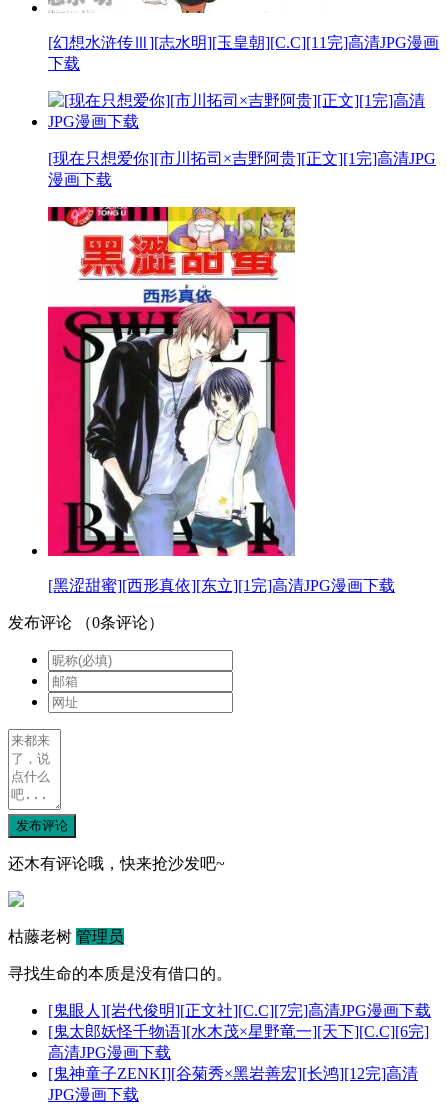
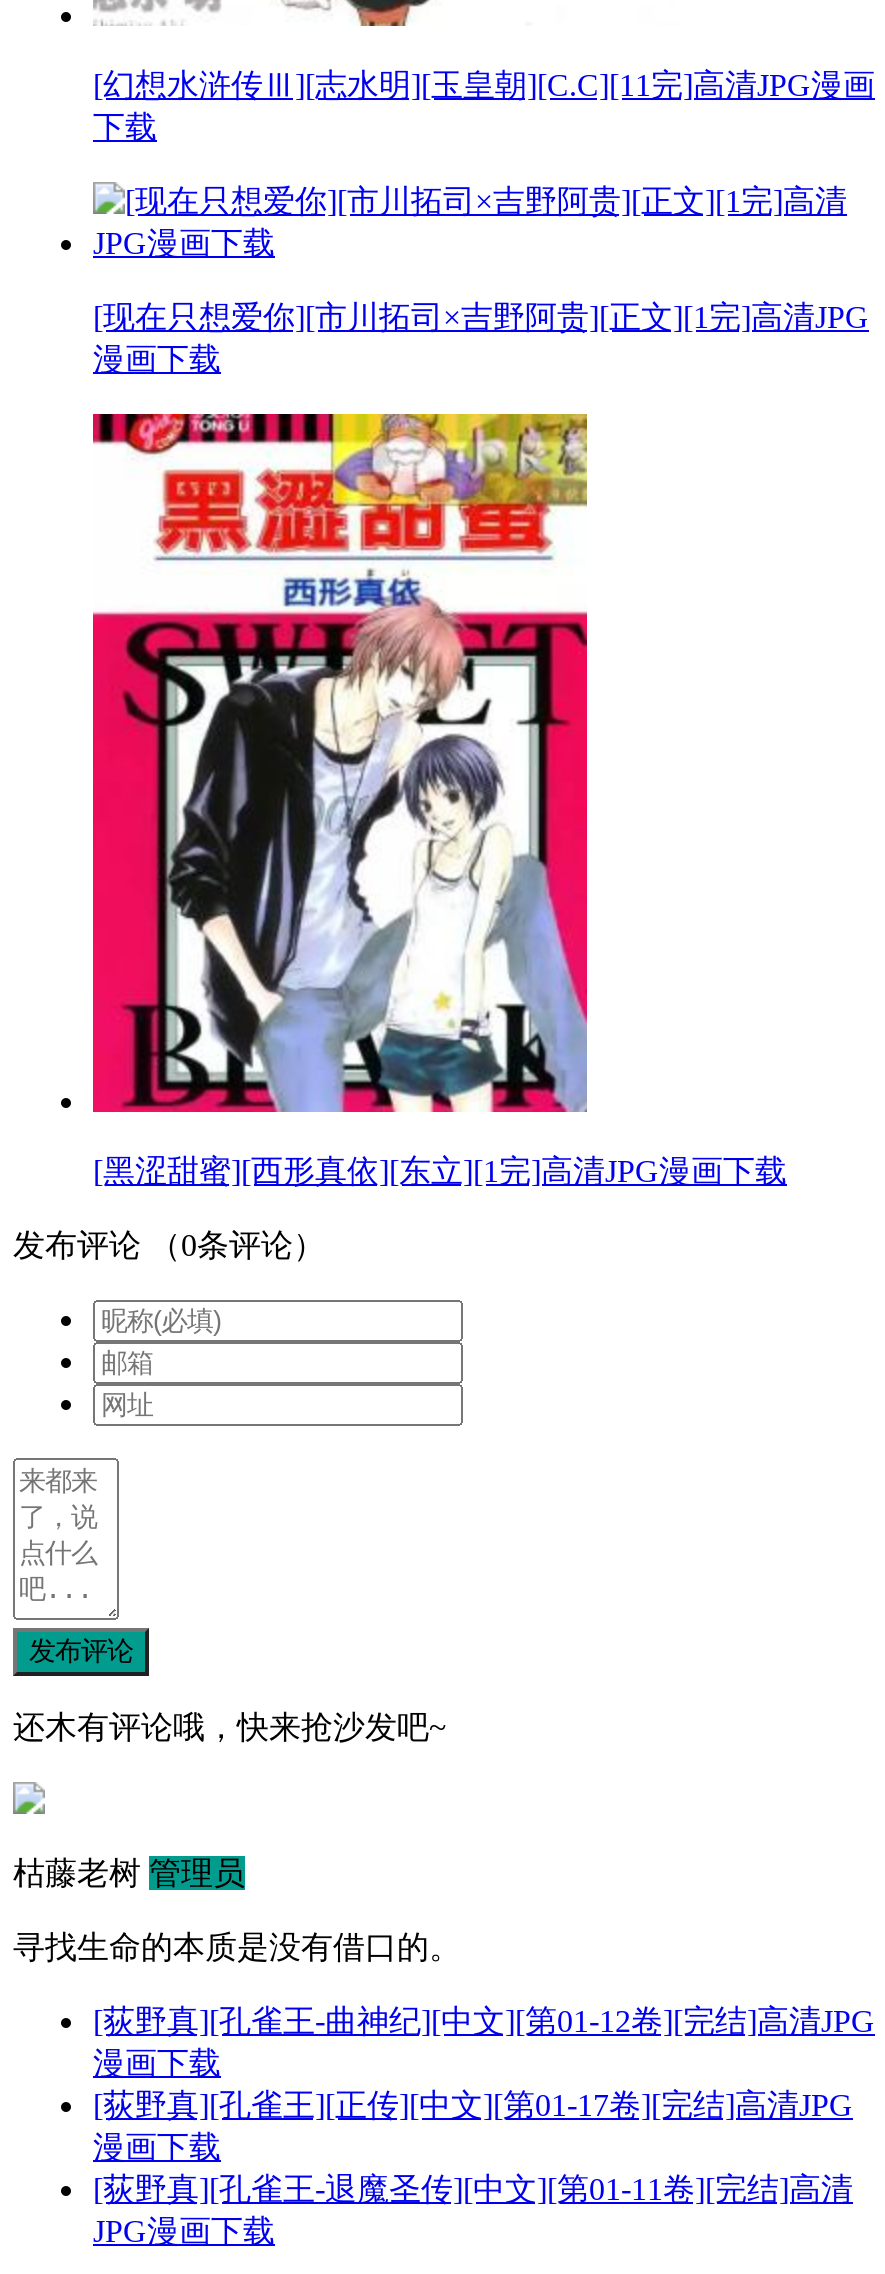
[48,1002,431,1082] [鬼眼人][岩代俊明][正文社][C.C][7完]高清JPG漫画下载 | [鬼太郎妖怪千物语][水木茂×星野竜一][天下][C.C][6完] | 高清JPG漫画下载 | [鬼神童子ZENKI][谷菊秀×黑岩善宏][长鸿][12完]高清 -> [93,2004,875,2206] [荻野真][孔雀王-曲神纪][中文][第01-12卷][完结]高清JPG | 漫画下载 | [荻野真][孔雀王][正传][中文][第01-17卷][完结]高清JPG | 漫画下载 | [荻野真][孔雀王-退魔圣传][中文][第01-11卷][完结]高清

